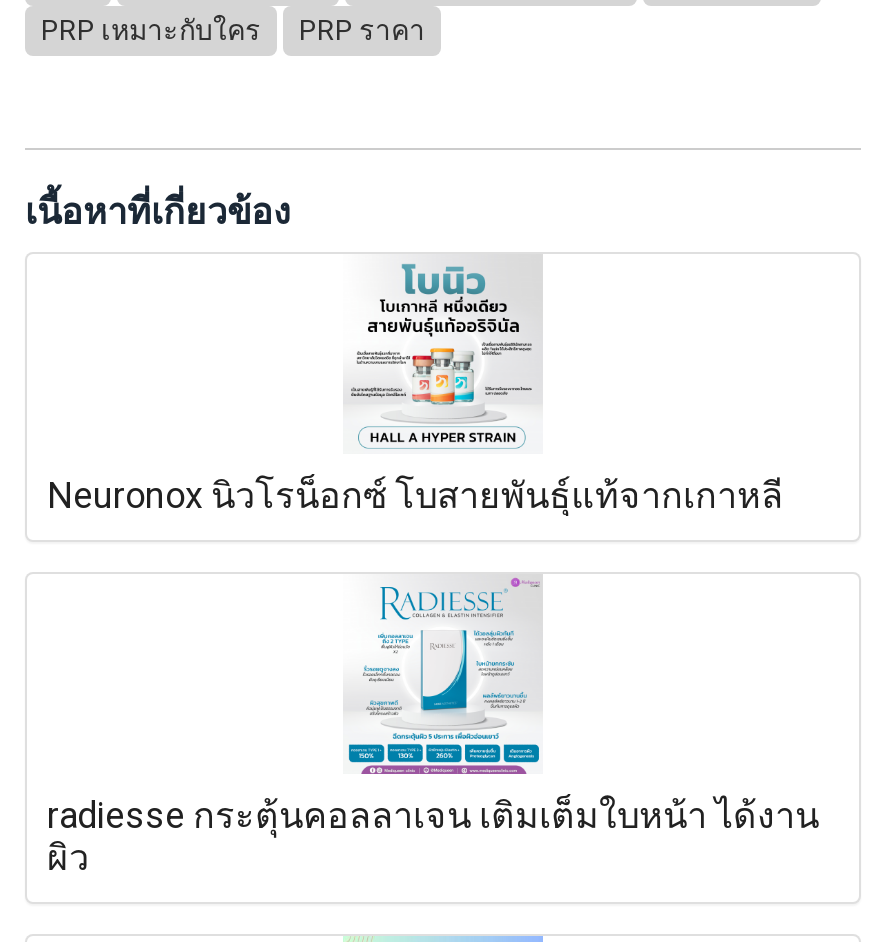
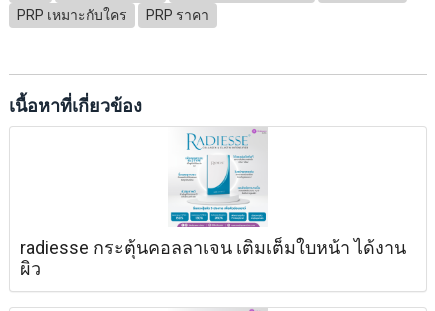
[47,262,783,515] [image] | Neuronox นิวโรน็อกซ์ โบสายพันธุ์แท้จากเกาหลี -> none

